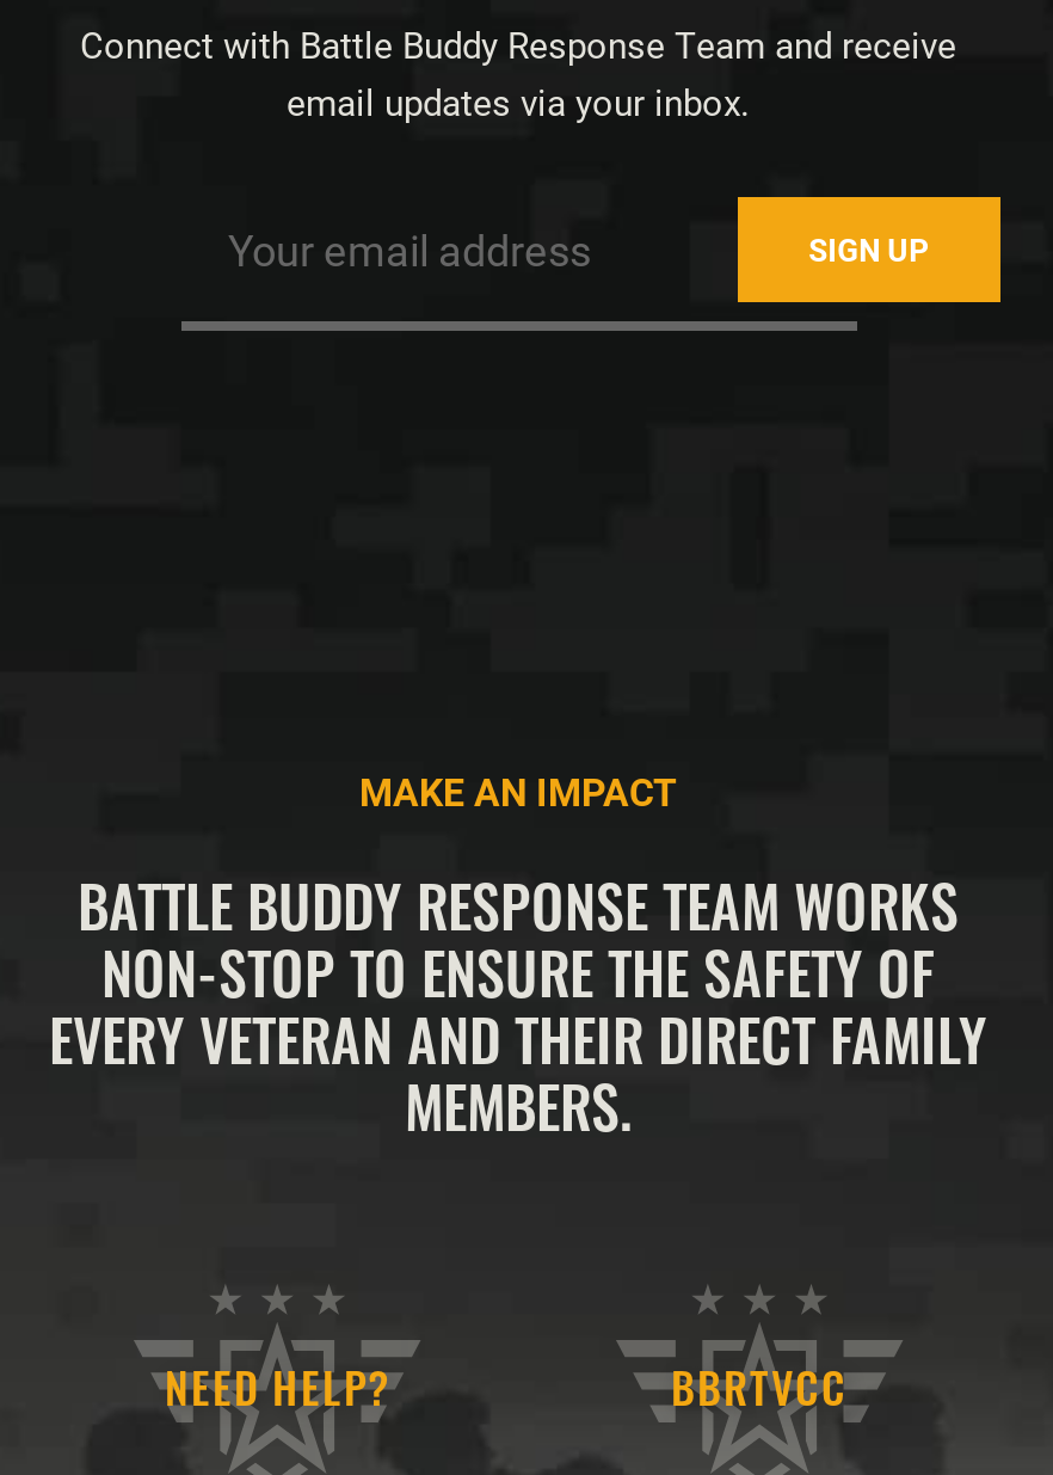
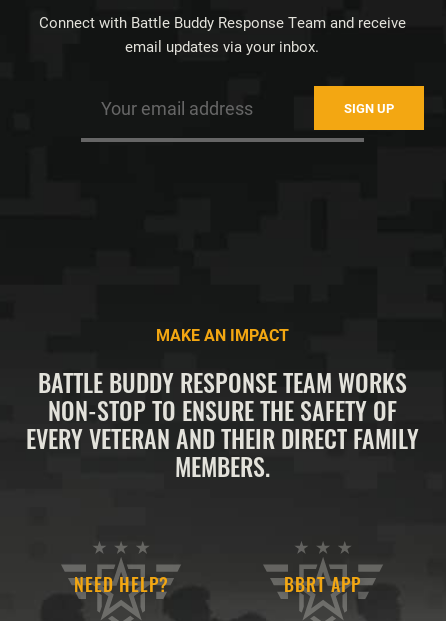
[670,1355,847,1417] BBRTVCC -> [284,571,361,597] BBRT APP

